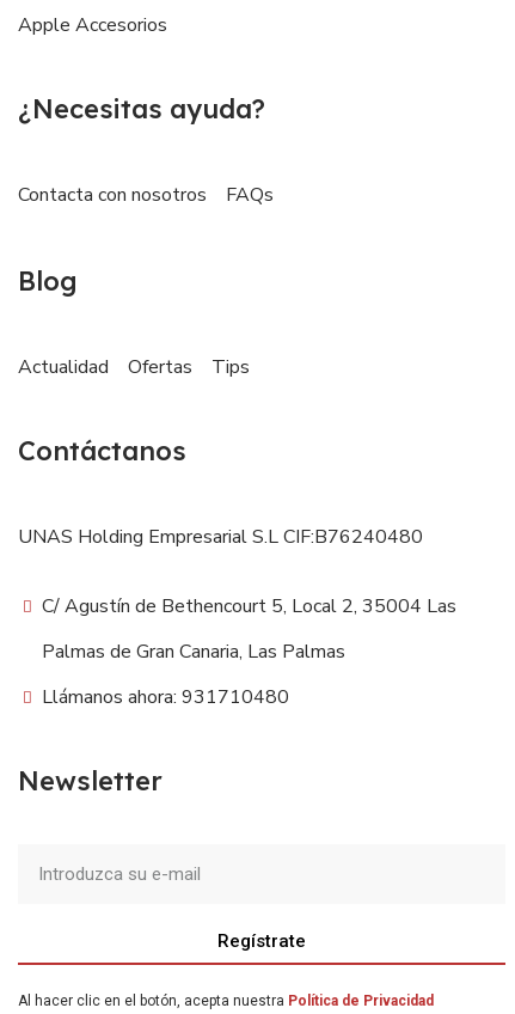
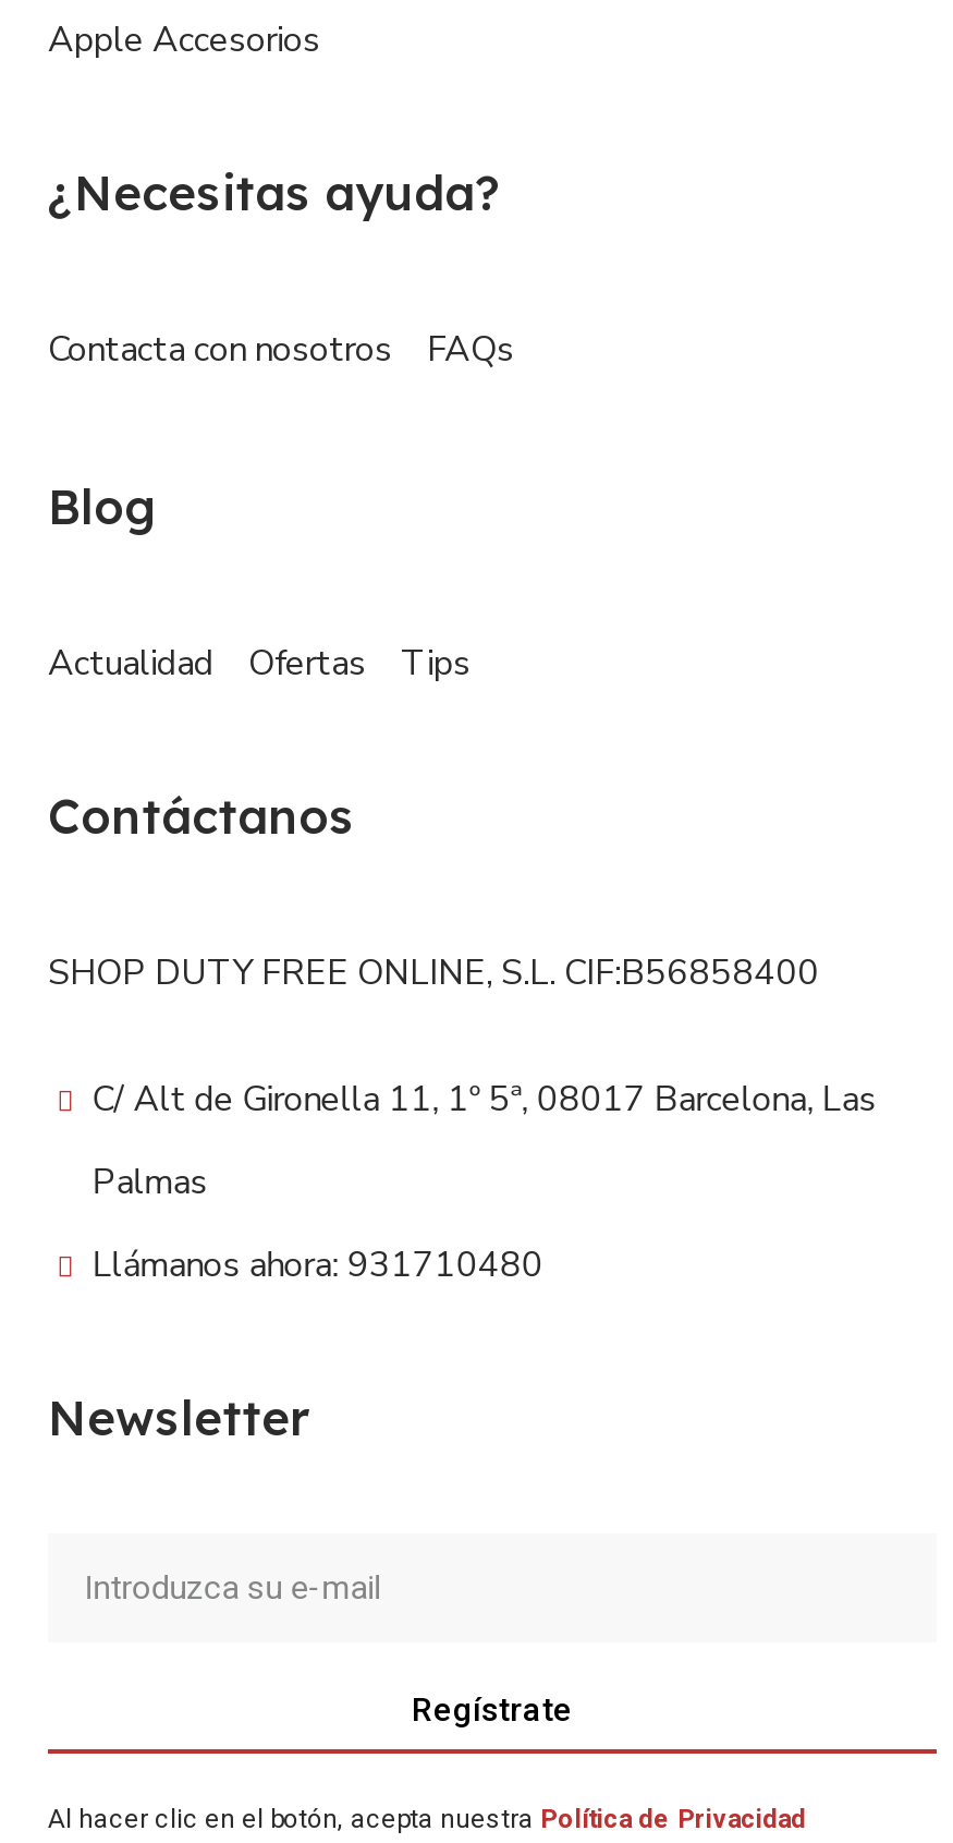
[18,524,423,550] UNAS Holding Empresarial S.L CIF:B76240480 -> [48,949,819,997] SHOP DUTY FREE ONLINE, S.L. CIF:B56858400
[42,593,457,619] C/ Agustín de Bethencourt 5, Local 2, 35004 Las -> [92,1076,876,1124] C/ Alt de Gironella 11, 1º 5ª, 08017 Barcelona, Las
[42,639,346,665] Palmas de Gran Canaria, Las Palmas -> [92,1159,207,1207] Palmas

